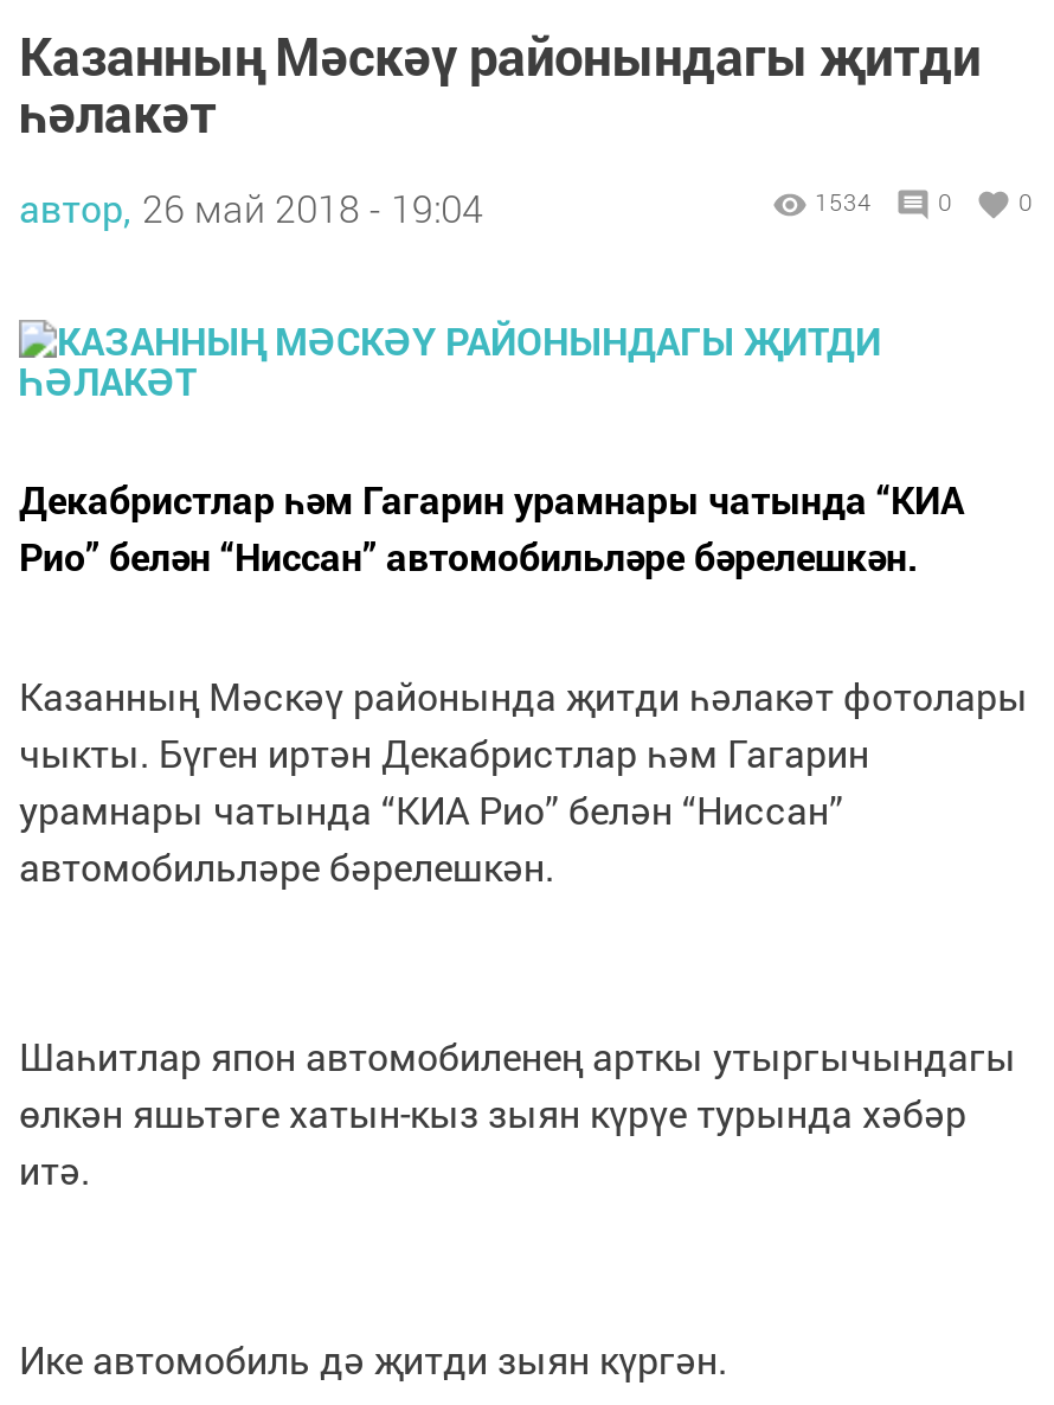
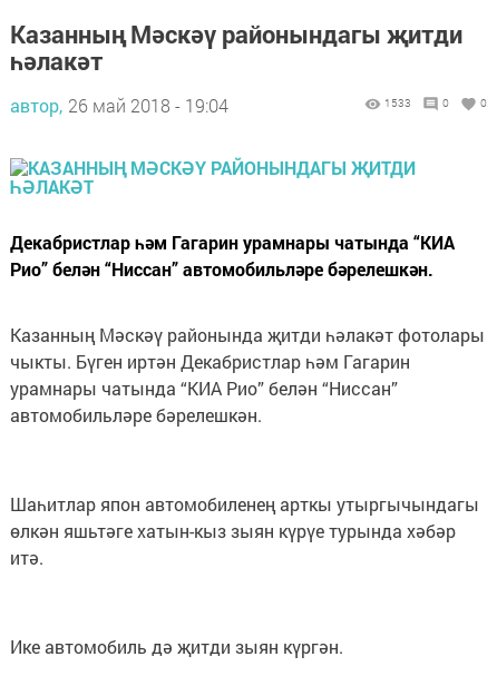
[815,188,872,219] 1534 -> [384,96,411,111] 1533

